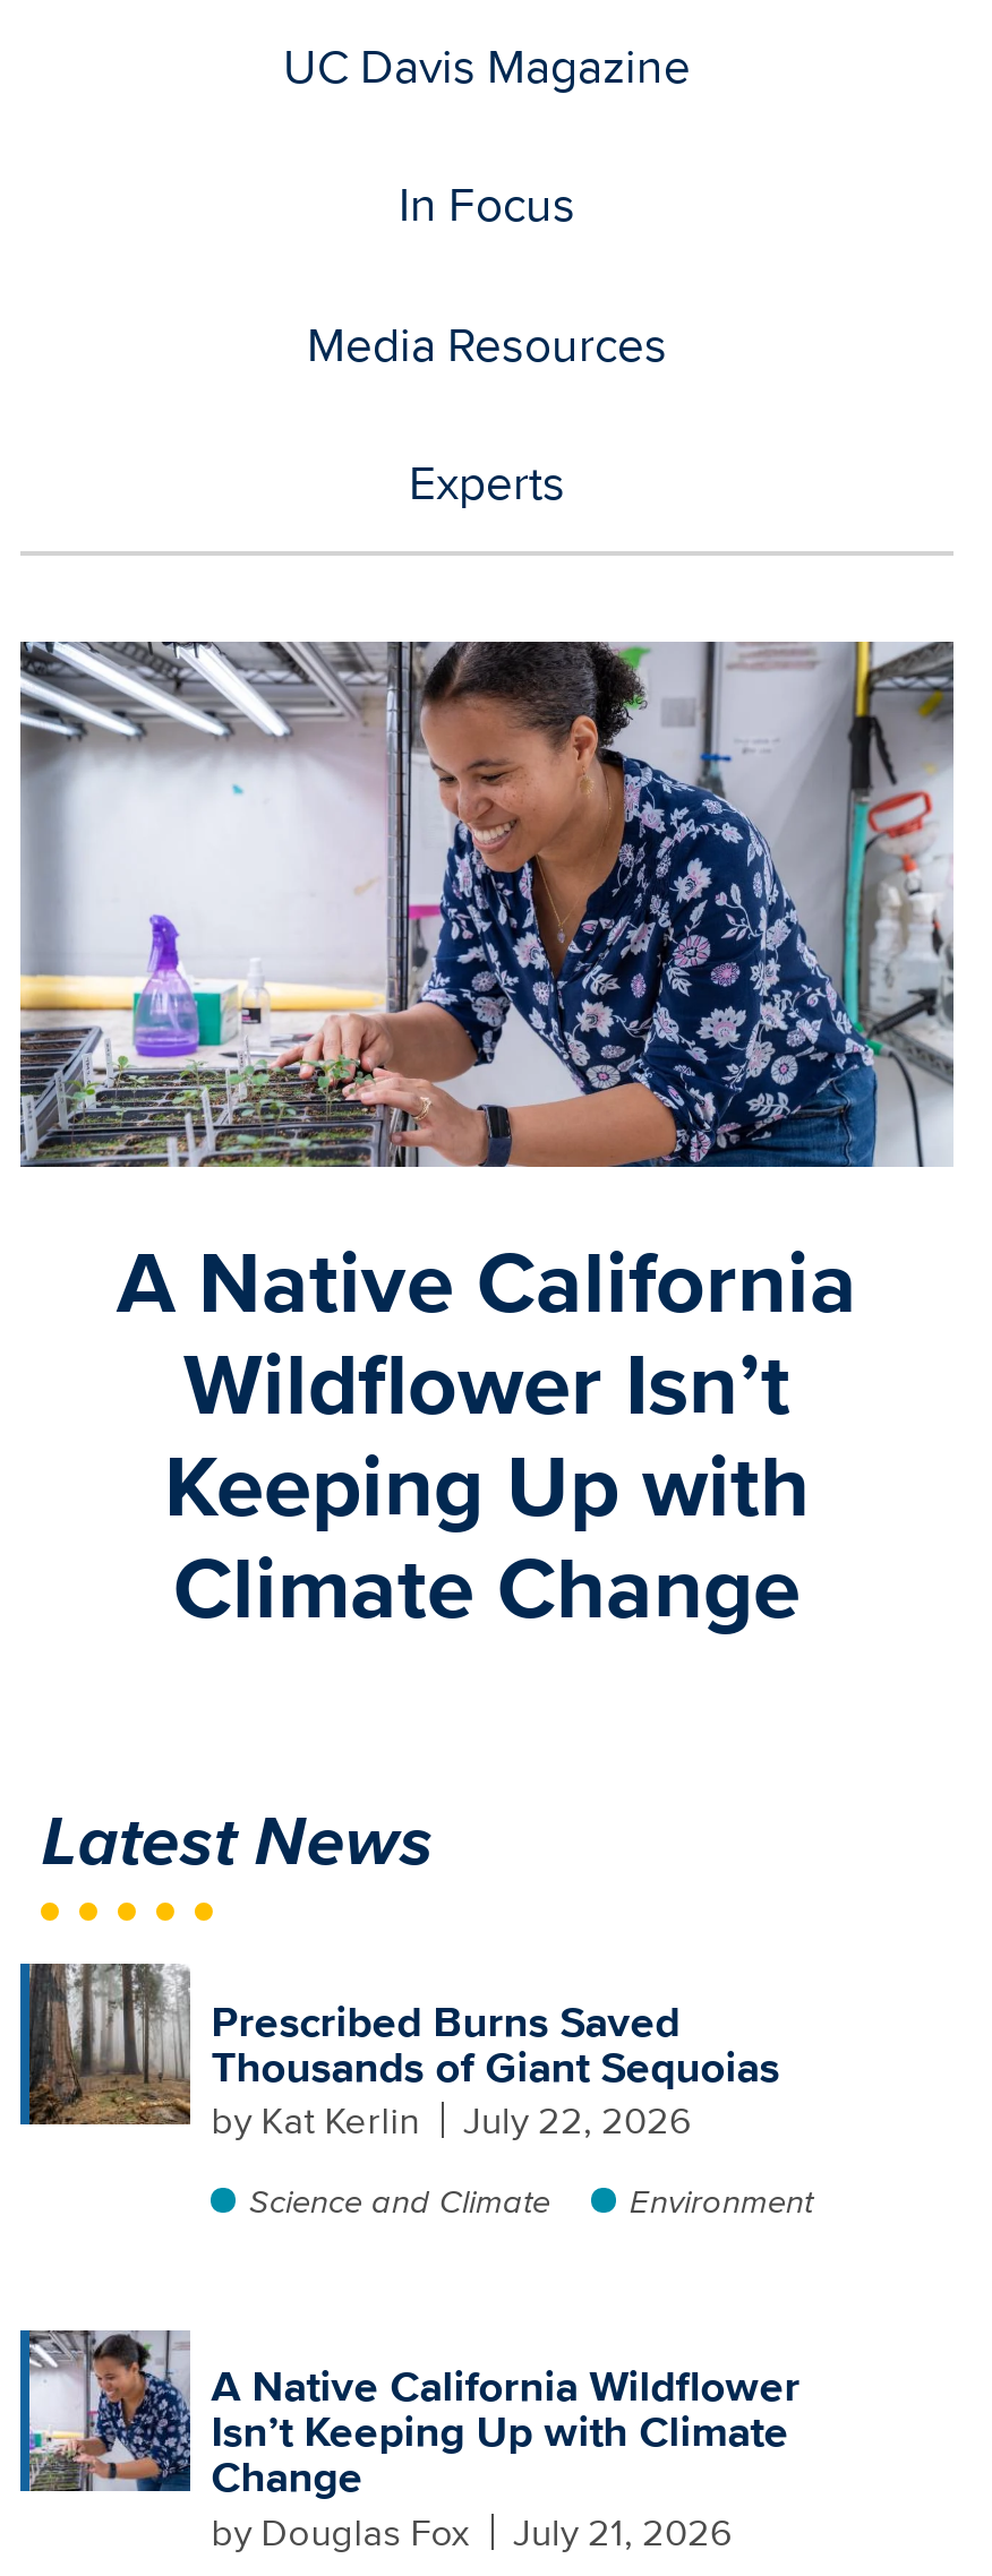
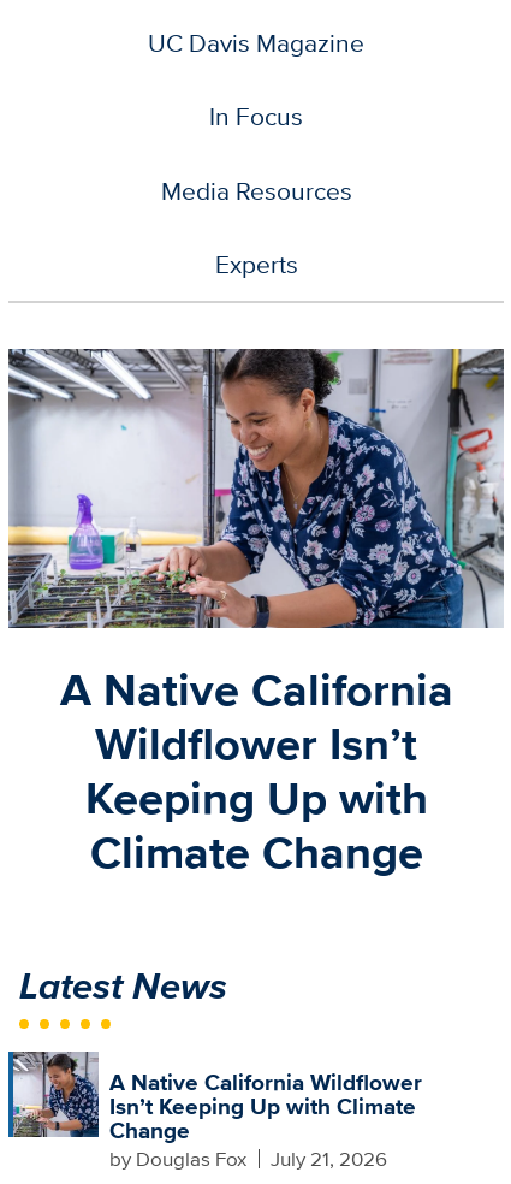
[27,1964,813,2224] [image] | Prescribed Burns Saved | Thousands of Giant Sequoias | by Kat Kerlin | July 22, 2026 | Science and Climate | Environment -> none

